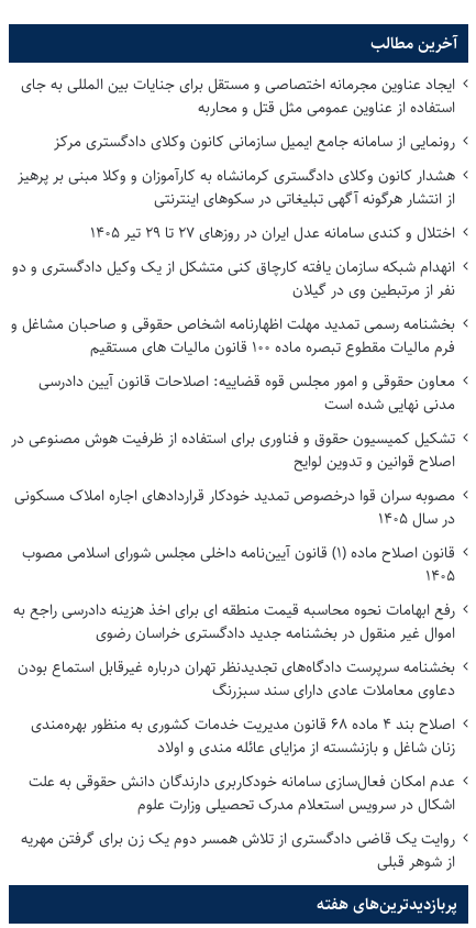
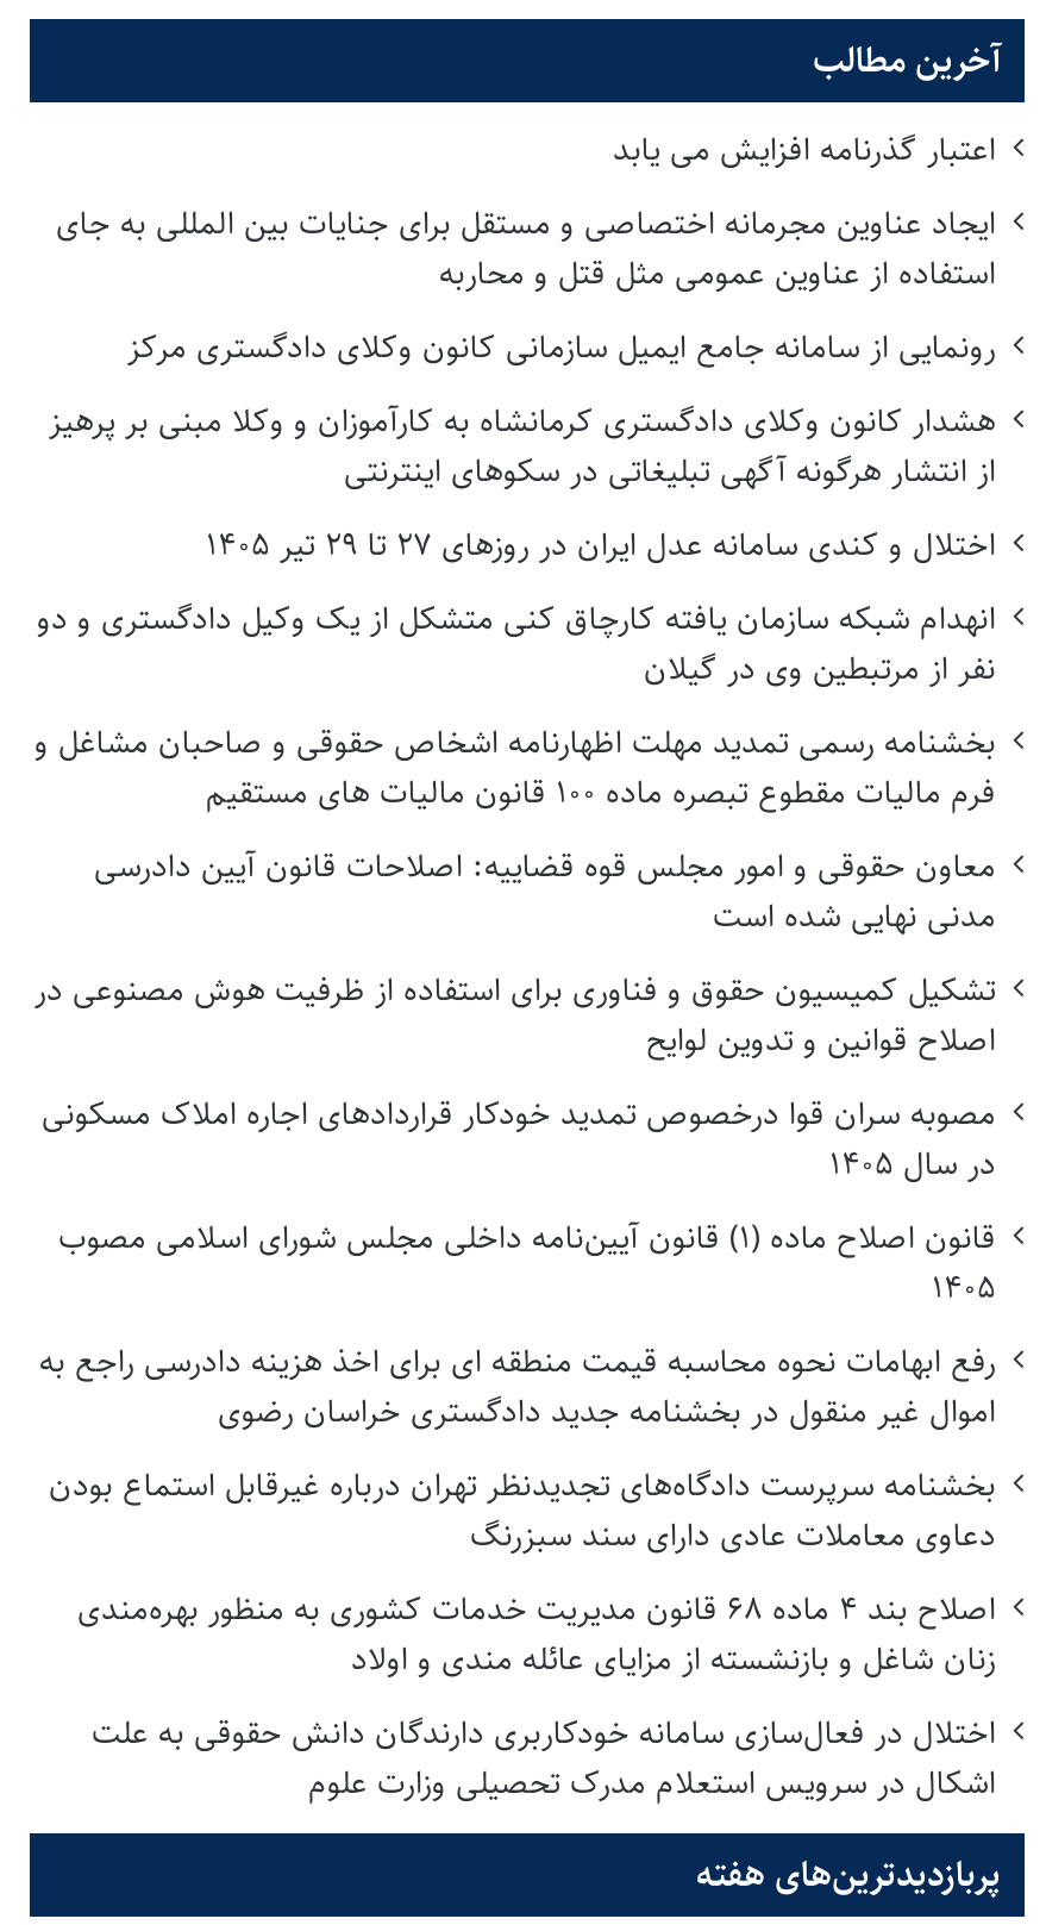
none -> [613,125,996,177] اعتبار گذرنامه افزایش می یابد
moved [11,73,455,760] -> [35,198,996,1686]: ایجاد عناوین مجرمانه اختصاصی و مستقل برای جنایات بین المللی به جای | استفاده از عناوین عمومی مثل قتل و محاربه | رونمایی از سامانه جامع ایمیل سازمانی کانون وکلای دادگستری مرکز | ... | دعاوی معاملات عادی دارای سند سبزرنگ | زنان شاغل و بازنشسته از مزایای عائله مندی و اولاد
[29,770,455,794] عدم امکان فعال‌سازی سامانه خودکاربری دارندگان دانش حقوقی به علت -> [92,1708,996,1760] اختلال در فعال‌سازی سامانه خودکاربری دارندگان دانش حقوقی به علت
moved [137,793,455,817] -> [308,1758,996,1810]: اشکال در سرویس استعلام مدرک تحصیلی وزارت علوم
[21,827,455,874] روایت یک قاضی دادگستری از تلاش همسر دوم یک زن برای گرفتن مهریه | از شوهر قبلی -> none

